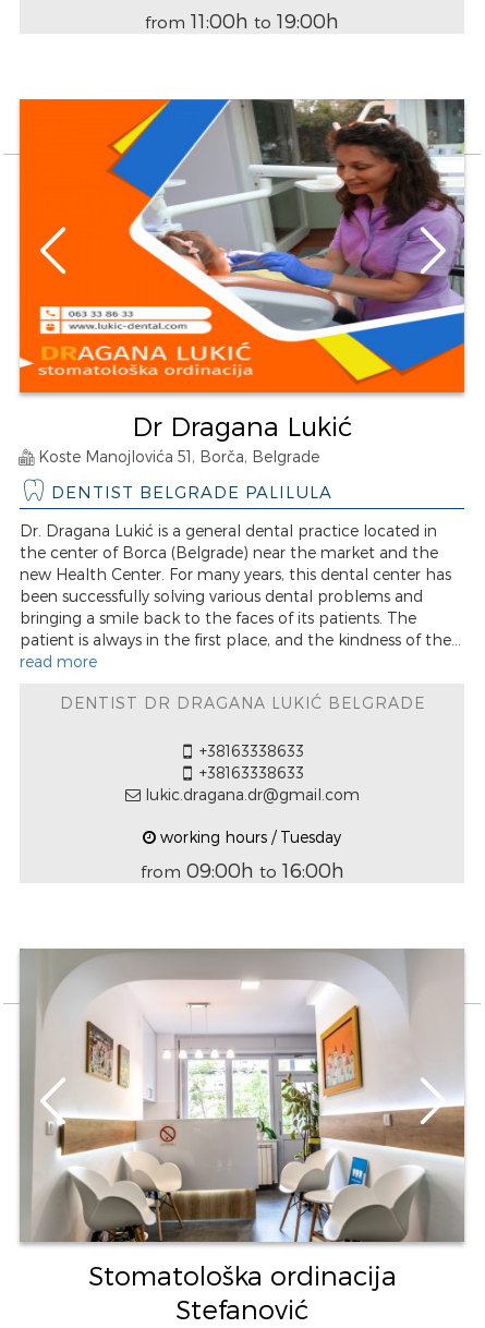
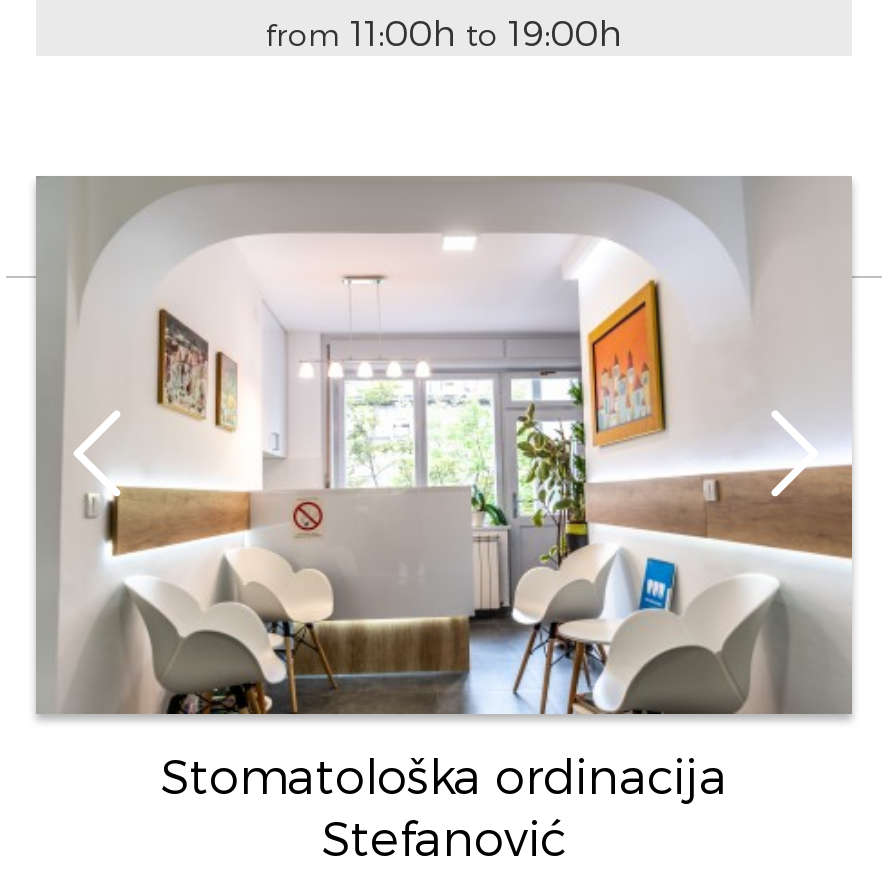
[19,98,465,881] [image] | Dr Dragana Lukić | Koste Manojlovića 51, Borča, Belgrade | DENTIST BELGRADE PALILULA | Dr. Dragana Lukić is a general dental practice located in | the center of Borca (Belgrade) near the market and the | new Health Center. For many years, this dental center has | been successfully solving various dental problems and | bringing a smile back to the faces of its patients. The | patient is always in the first place, and the kindness of the... | read more | DENTIST DR DRAGANA LUKIĆ BELGRADE | +38163338633 | +38163338633 | lukic.dragana.dr@gmail.com | working hours / Tuesday | from 09:00h to 16:00h -> none

